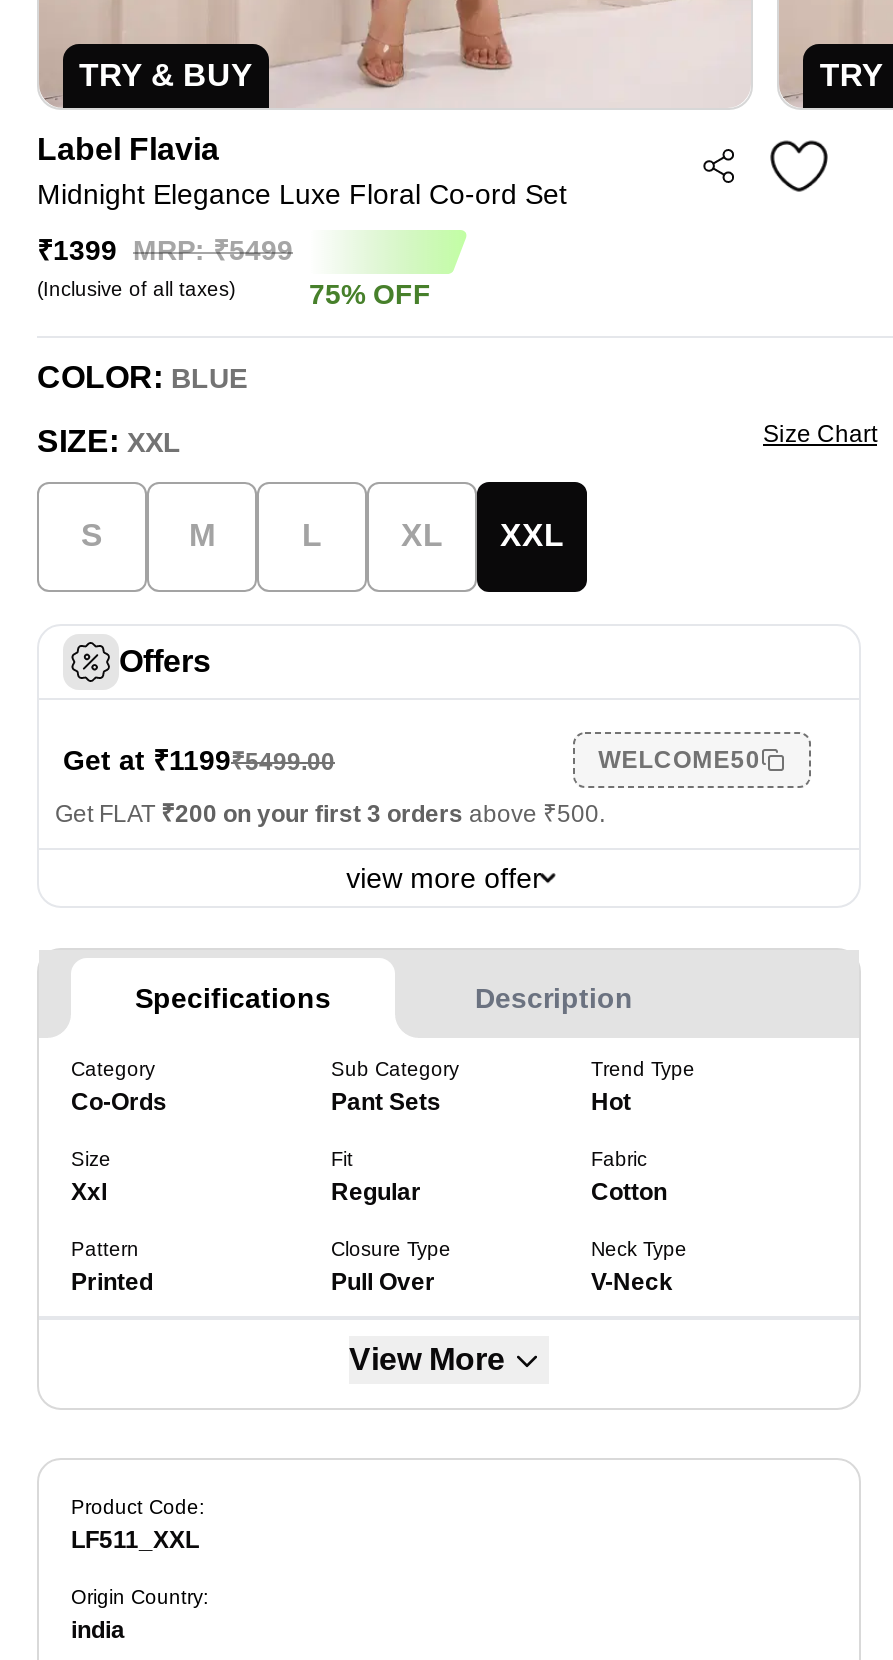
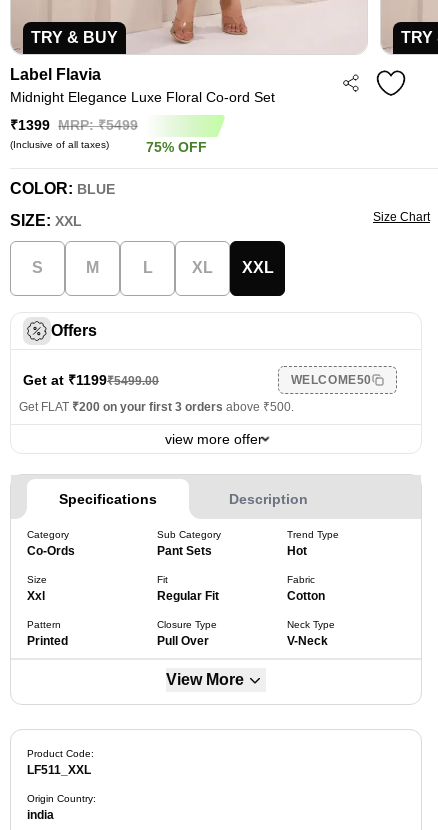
[331,1177,421,1205] Regular -> [157,589,219,603] Regular Fit

